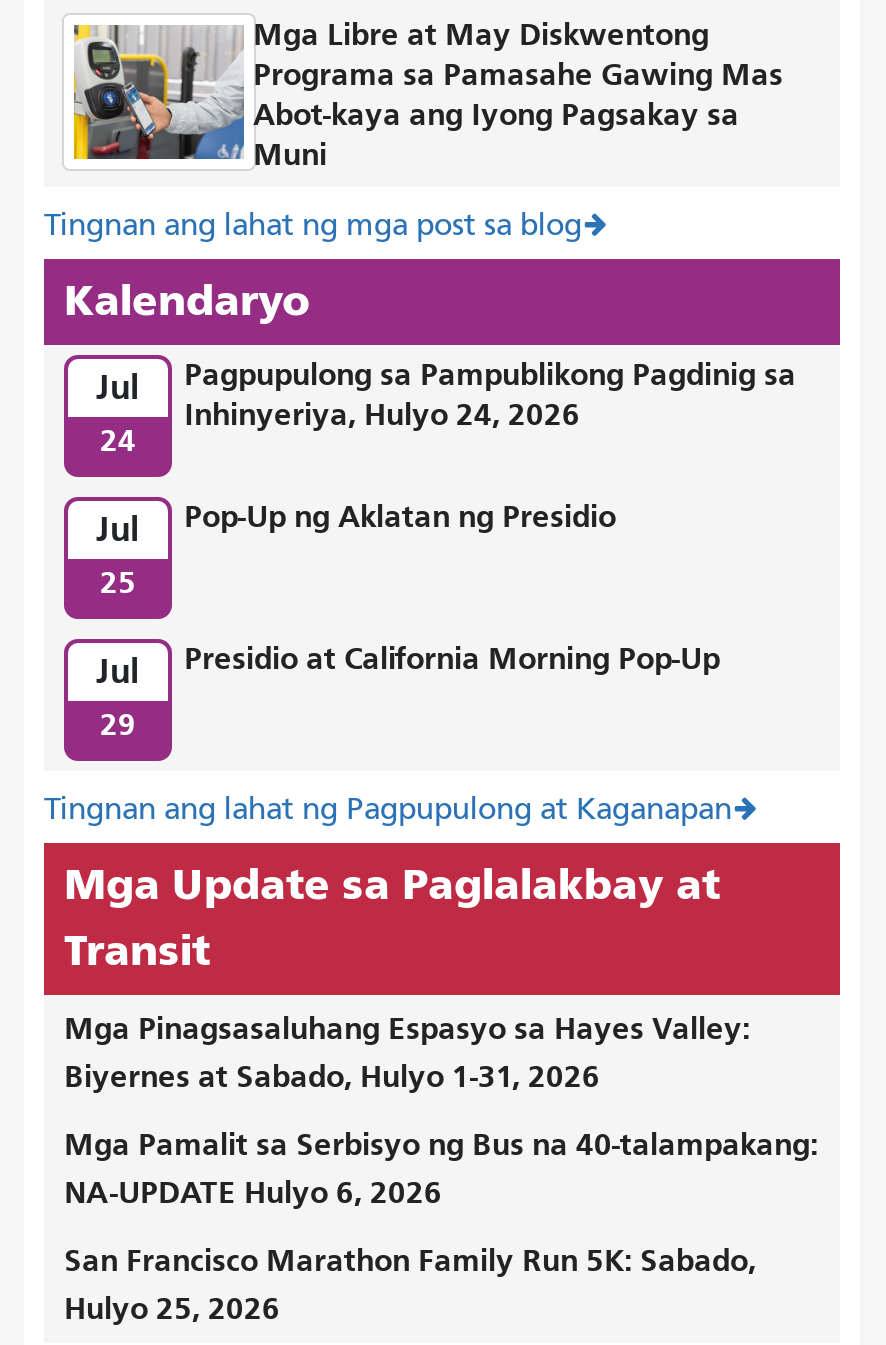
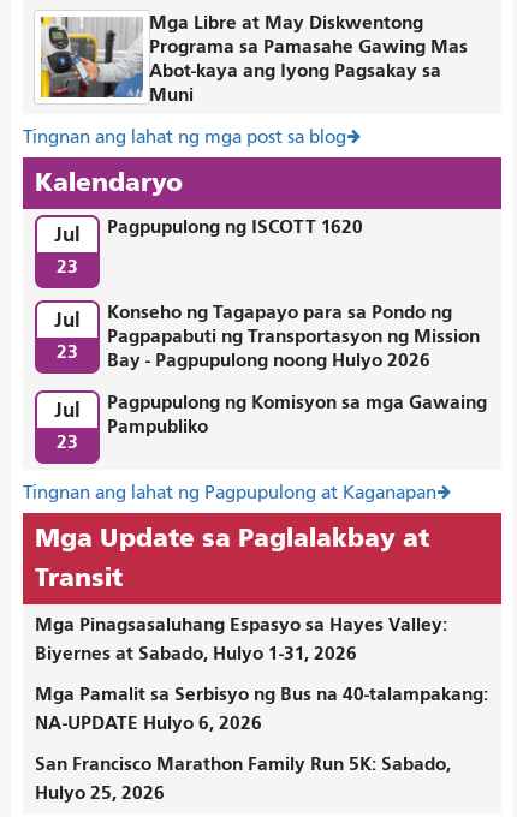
[184,354,796,432] Pagpupulong sa Pampublikong Pagdinig sa | Inhinyeriya, Hulyo 24, 2026 -> [107,215,363,238] Pagpupulong ng ISCOTT 1620
[100,420,136,458] 24 -> [57,254,78,277] 23
[184,496,616,534] Pop-Up ng Aklatan ng Presidio -> [107,300,480,371] Konseho ng Tagapayo para sa Pondo ng | Pagpapabuti ng Transportasyon ng Mission | Bay - Pagpupulong noong Hulyo 2026
[100,562,136,600] 25 -> [57,340,78,362] 23
[184,638,720,676] Presidio at California Morning Pop-Up -> [107,390,487,437] Pagpupulong ng Komisyon sa mga Gawaing | Pampubliko
[100,704,136,742] 29 -> [57,430,78,453] 23

